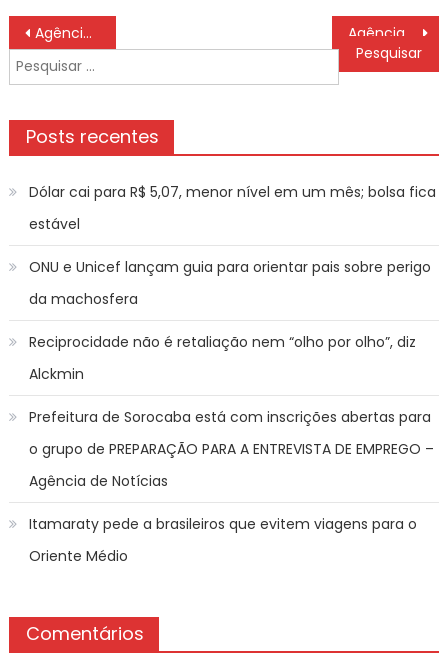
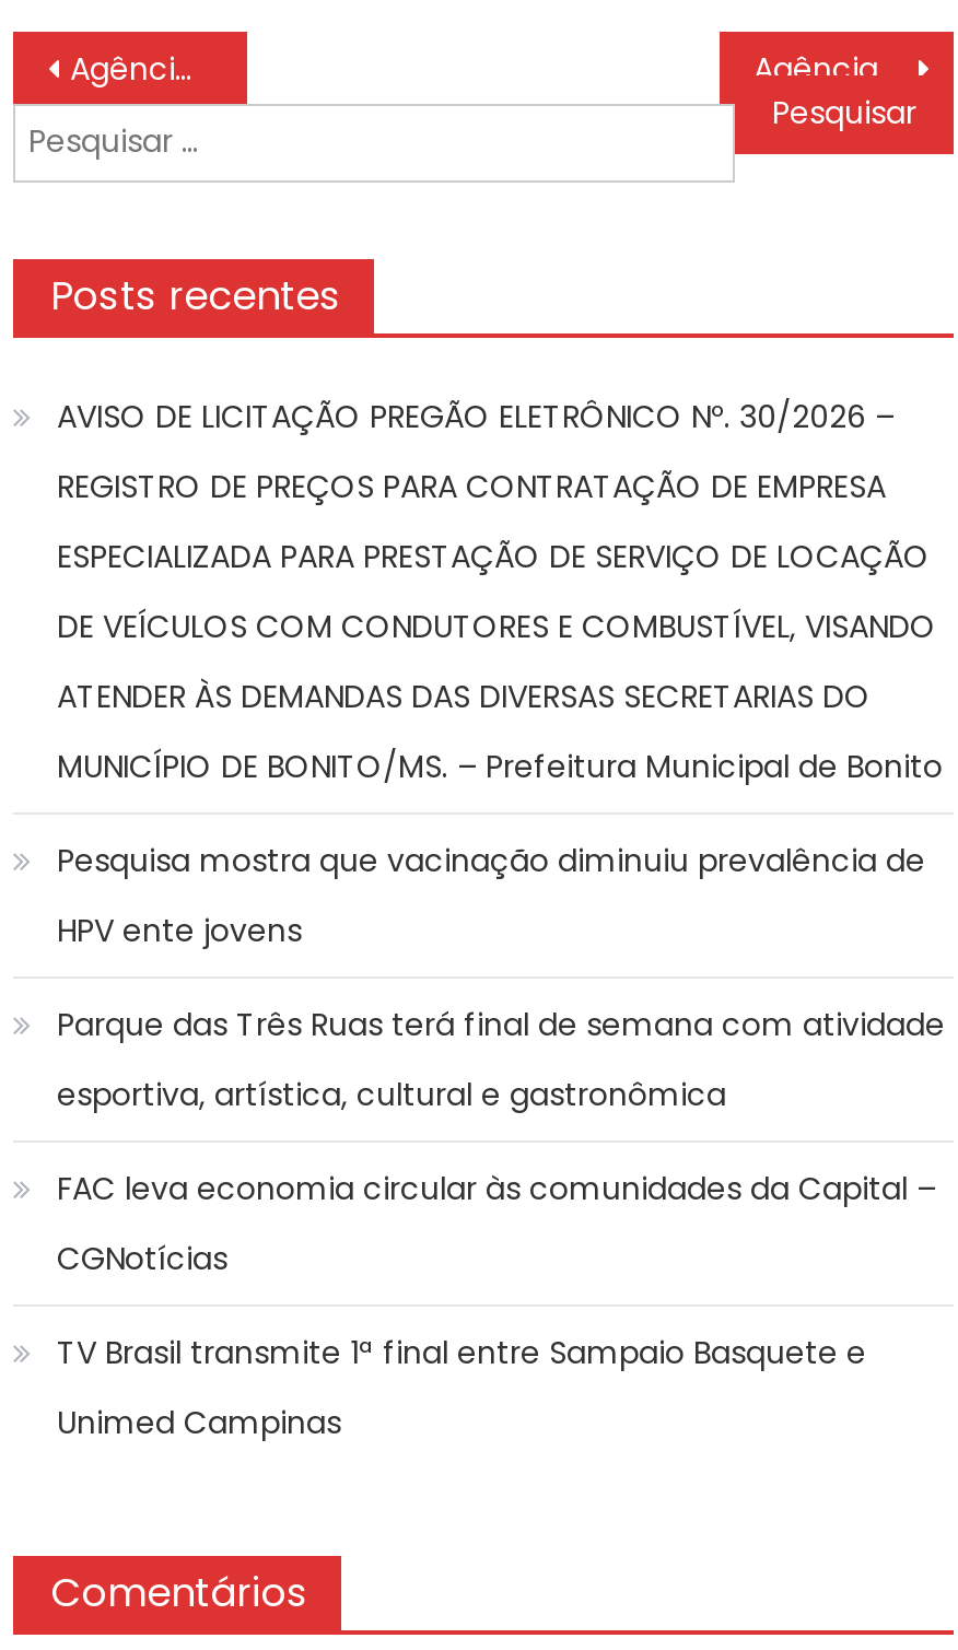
[29,182,436,566] Dólar cai para R$ 5,07, menor nível em um mês; bolsa fica | estável | ONU e Unicef lançam guia para orientar pais sobre perigo | da machosfera | Reciprocidade não é retaliação nem “olho por olho”, diz | Alckmin | Prefeitura de Sorocaba está com inscrições abertas para | o grupo de PREPARAÇÃO PARA A ENTREVISTA DE EMPREGO – | Agência de Notícias | Itamaraty pede a brasileiros que evitem viagens para o | Oriente Médio -> [57,394,945,1444] AVISO DE LICITAÇÃO PREGÃO ELETRÔNICO Nº. 30/2026 – | REGISTRO DE PREÇOS PARA CONTRATAÇÃO DE EMPRESA | ESPECIALIZADA PARA PRESTAÇÃO DE SERVIÇO DE LOCAÇÃO | DE VEÍCULOS COM CONDUTORES E COMBUSTÍVEL, VISANDO | ATENDER ÀS DEMANDAS DAS DIVERSAS SECRETARIAS DO | MUNICÍPIO DE BONITO/MS. – Prefeitura Municipal de Bonito | Pesquisa mostra que vacinação diminuiu prevalência de | HPV ente jovens | Parque das Três Ruas terá final de semana com atividade | esportiva, artística, cultural e gastronômica | FAC leva economia circular às comunidades da Capital – | CGNotícias | TV Brasil transmite 1ª final entre Sampaio Basquete e | Unimed Campinas

